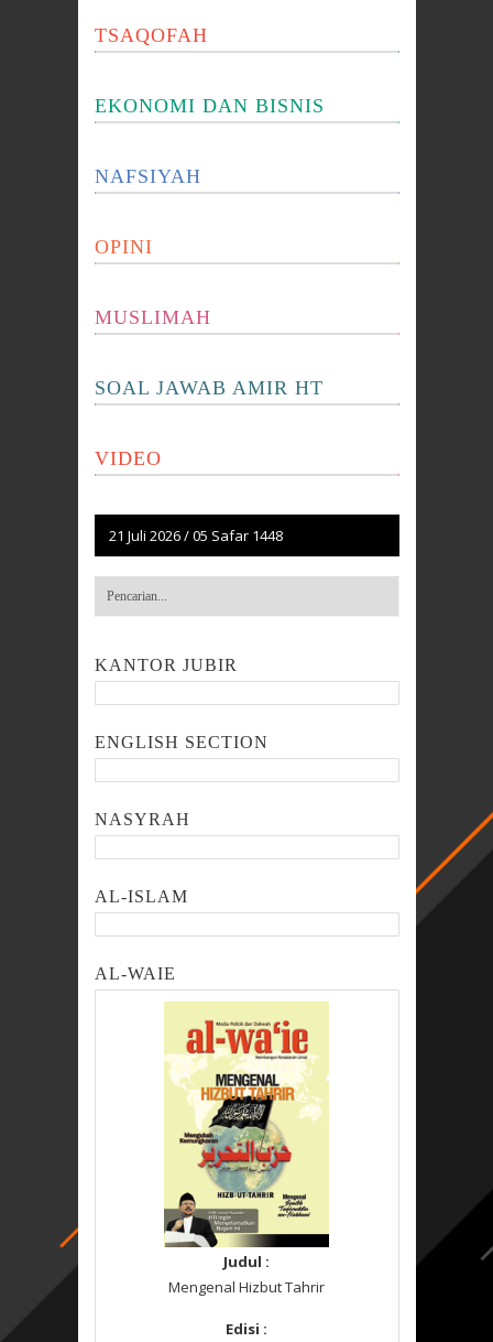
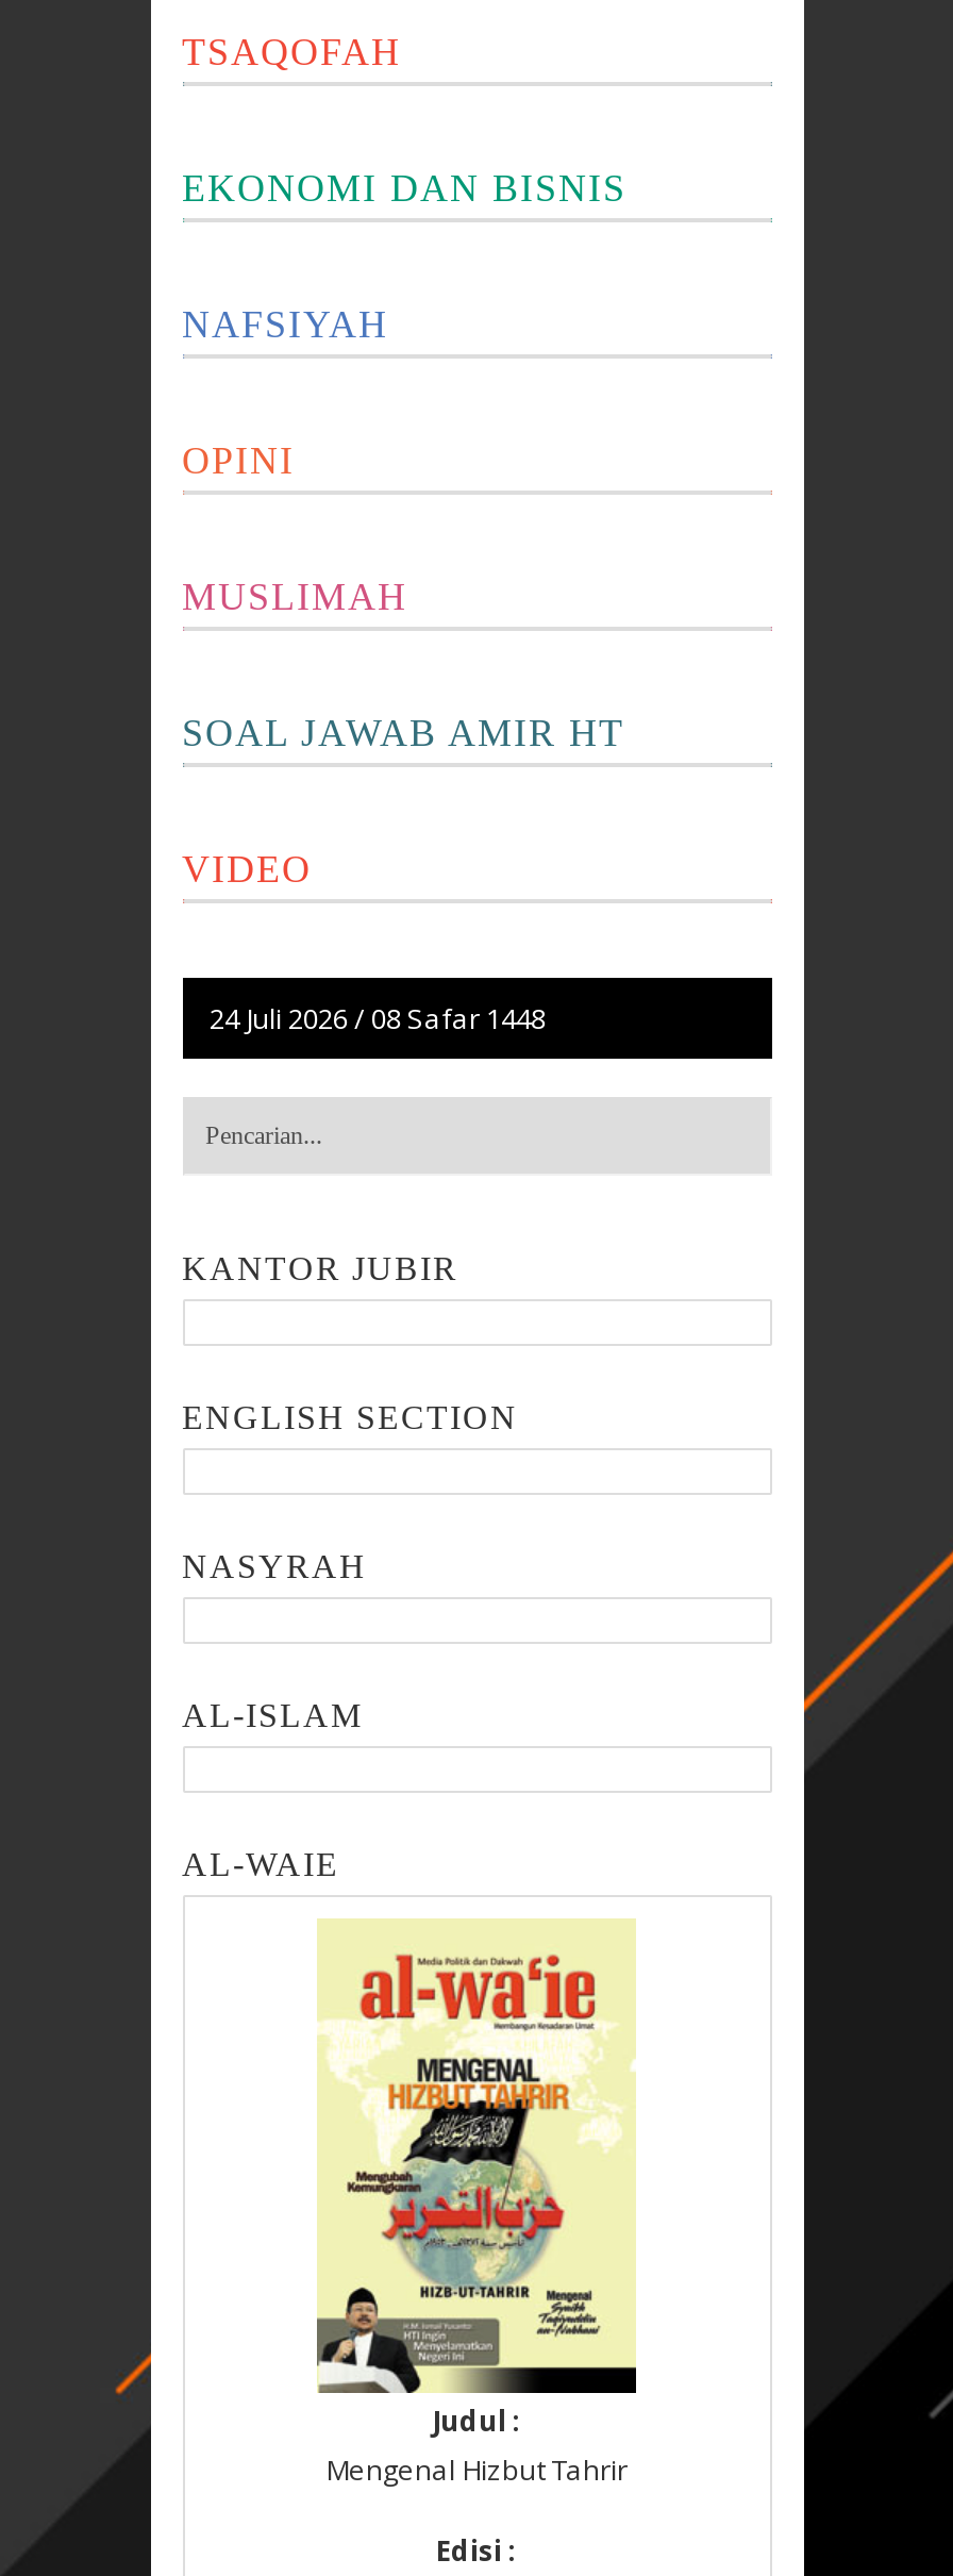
[108,526,282,546] 21 Juli 2026 / 05 Safar 1448 -> [210,1000,546,1038] 24 Juli 2026 / 08 Safar 1448

